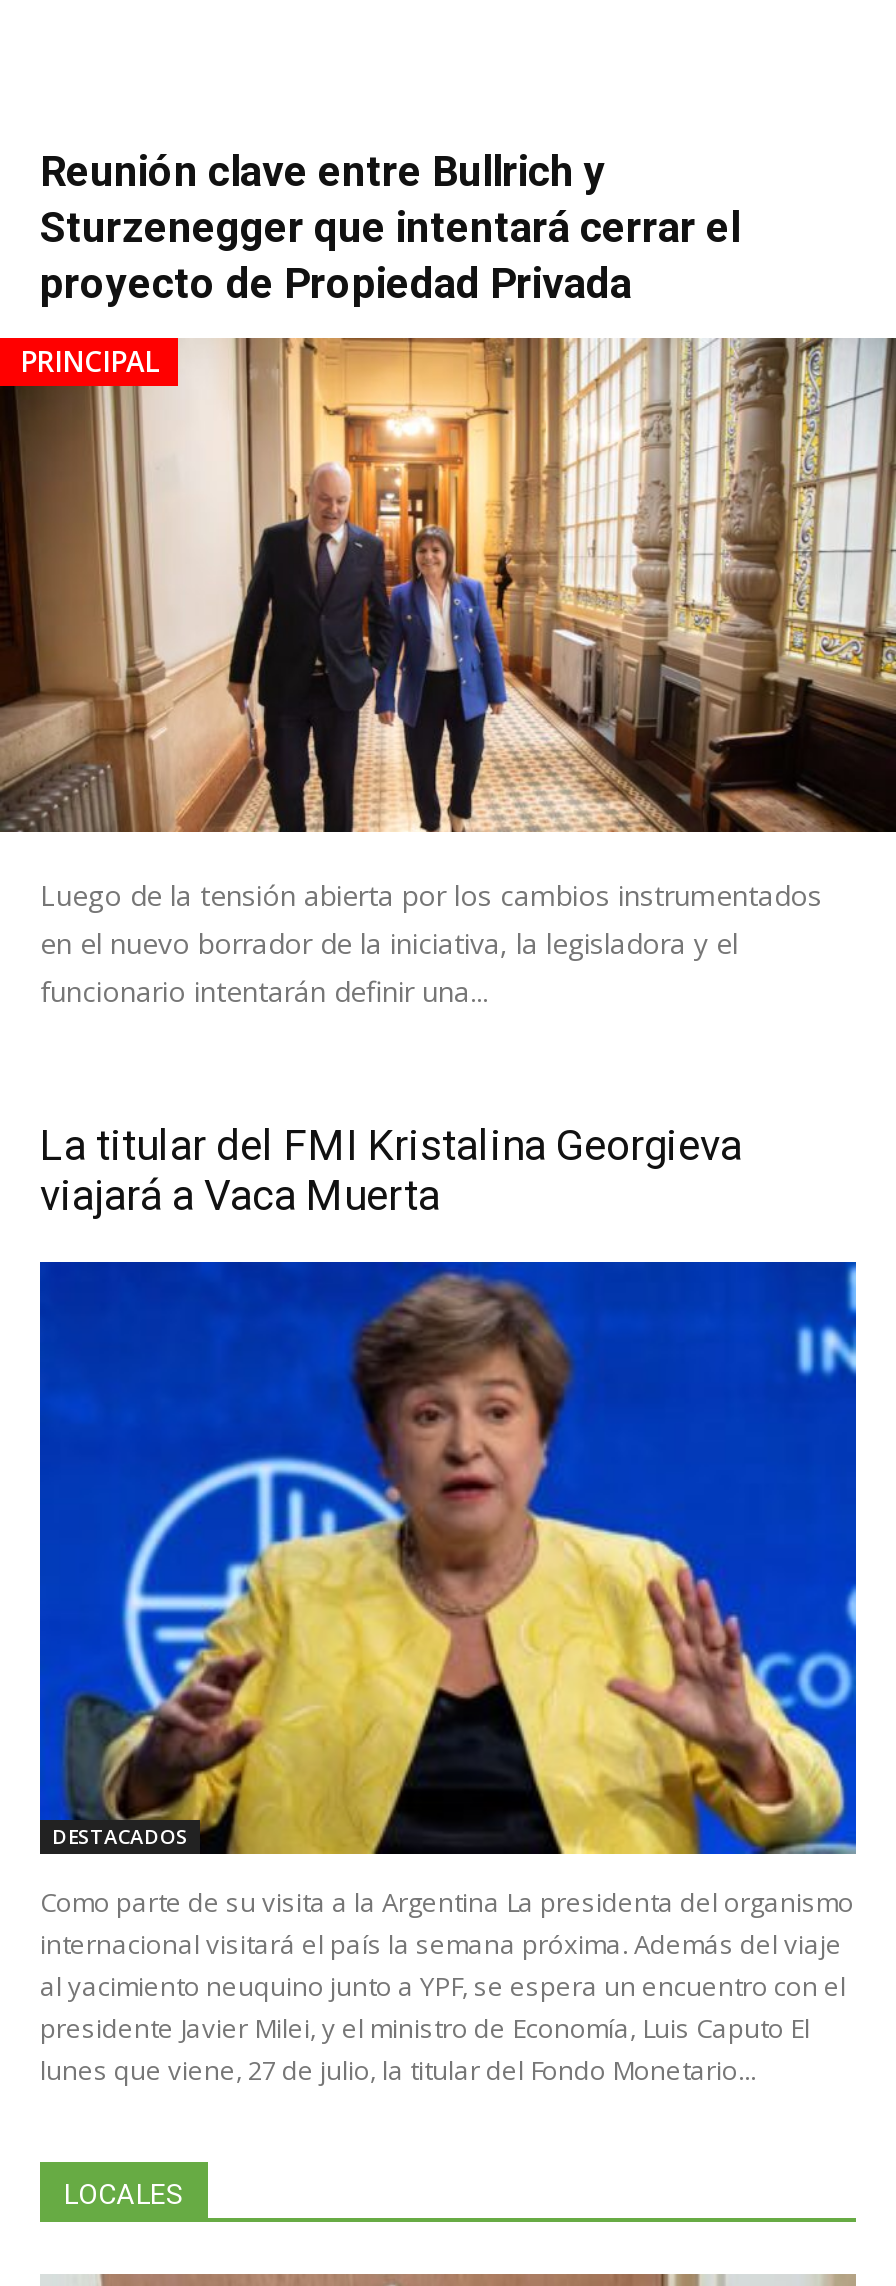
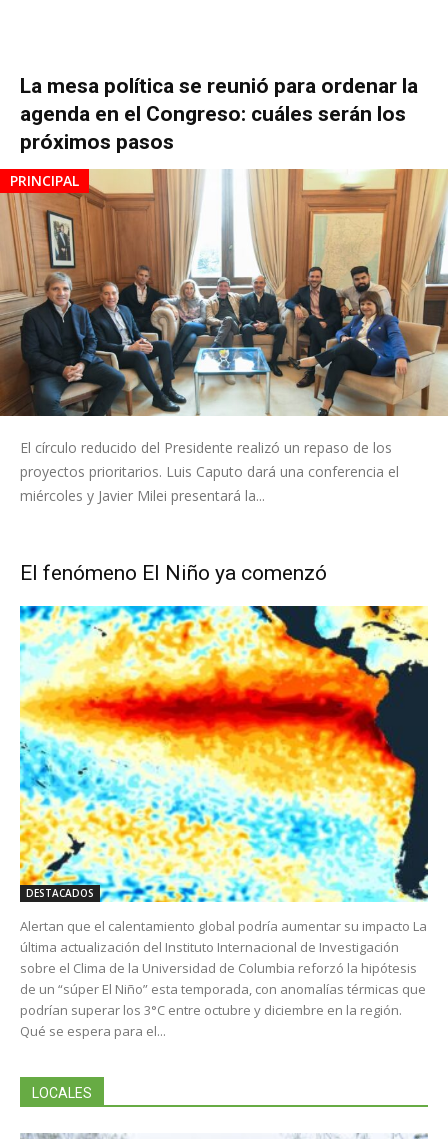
[40,147,740,307] Reunión clave entre Bullrich y | Sturzenegger que intentará cerrar el | proyecto de Propiedad Privada -> [20,73,418,153] La mesa política se reunió para ordenar la | agenda en el Congreso: cuáles serán los | próximos pasos
[6,336,890,1011] [image] | Luego de la tensión abierta por los cambios instrumentados | en el nuevo borrador de la iniciativa, la legisladora y el | funcionario intentarán definir una... -> [3,169,445,505] [image] | El círculo reducido del Presidente realizó un repaso de los | proyectos prioritarios. Luis Caputo dará una conferencia el | miércoles y Javier Milei presentará la...
[40,1123,742,1221] La titular del FMI Kristalina Georgieva | viajará a Vaca Muerta -> [20,561,327,585] El fenómeno El Niño ya comenzó
[38,1260,858,2088] [image] | Como parte de su visita a la Argentina La presidenta del organismo | internacional visitará el país la semana próxima. Además del viaje | al yacimiento neuquino junto a YPF, se espera un encuentro con el | presidente Javier Milei, y el ministro de Economía, Luis Caputo El | lunes que viene, 27 de julio, la titular del Fondo Monetario... -> [19,605,429,1040] [image] | Alertan que el calentamiento global podría aumentar su impacto La | última actualización del Instituto Internacional de Investigación | sobre el Clima de la Universidad de Columbia reforzó la hipótesis | de un “súper El Niño” esta temporada, con anomalías térmicas que | podrían superar los 3°C entre octubre y diciembre en la región. | Qué se espera para el...
moved [52,1822,188,1850] -> [26,886,94,900]: DESTACADOS

